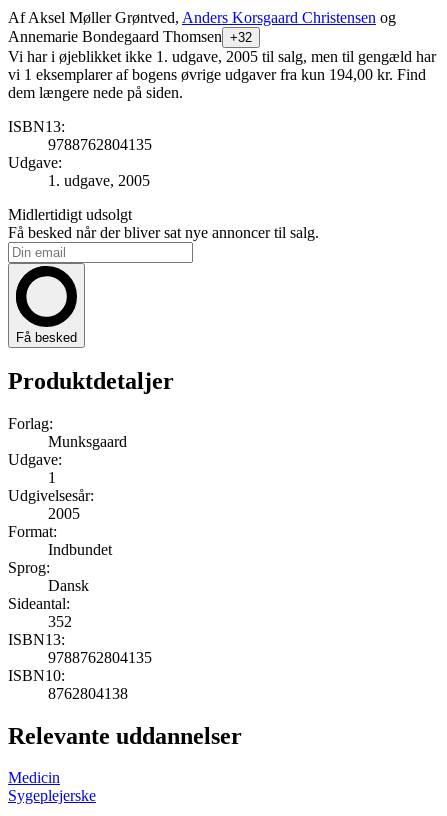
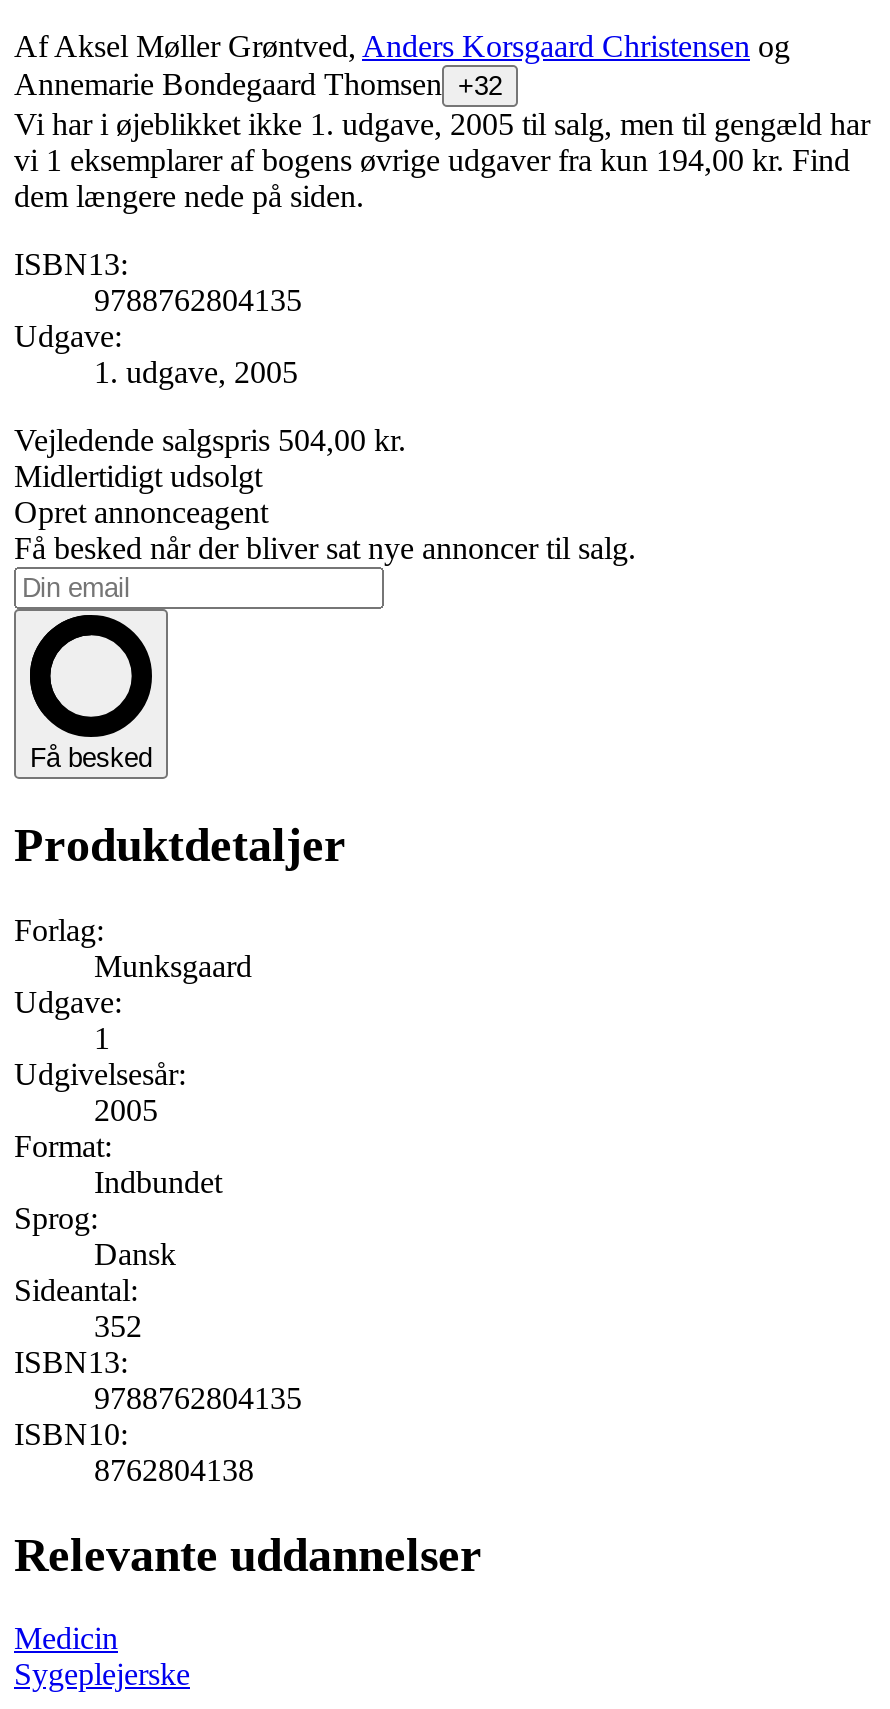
none -> [14,423,406,457] Vejledende salgspris 504,00 kr.
none -> [14,495,268,529] Opret annonceagent

